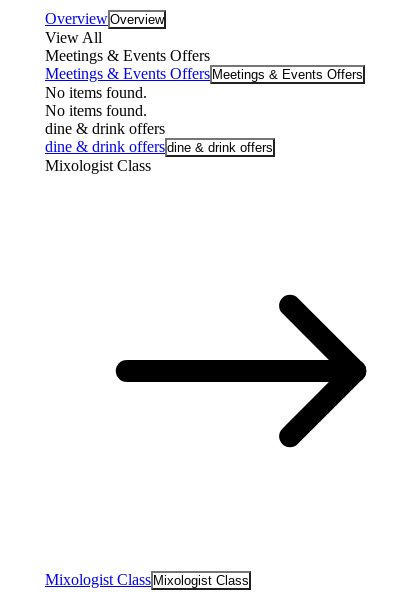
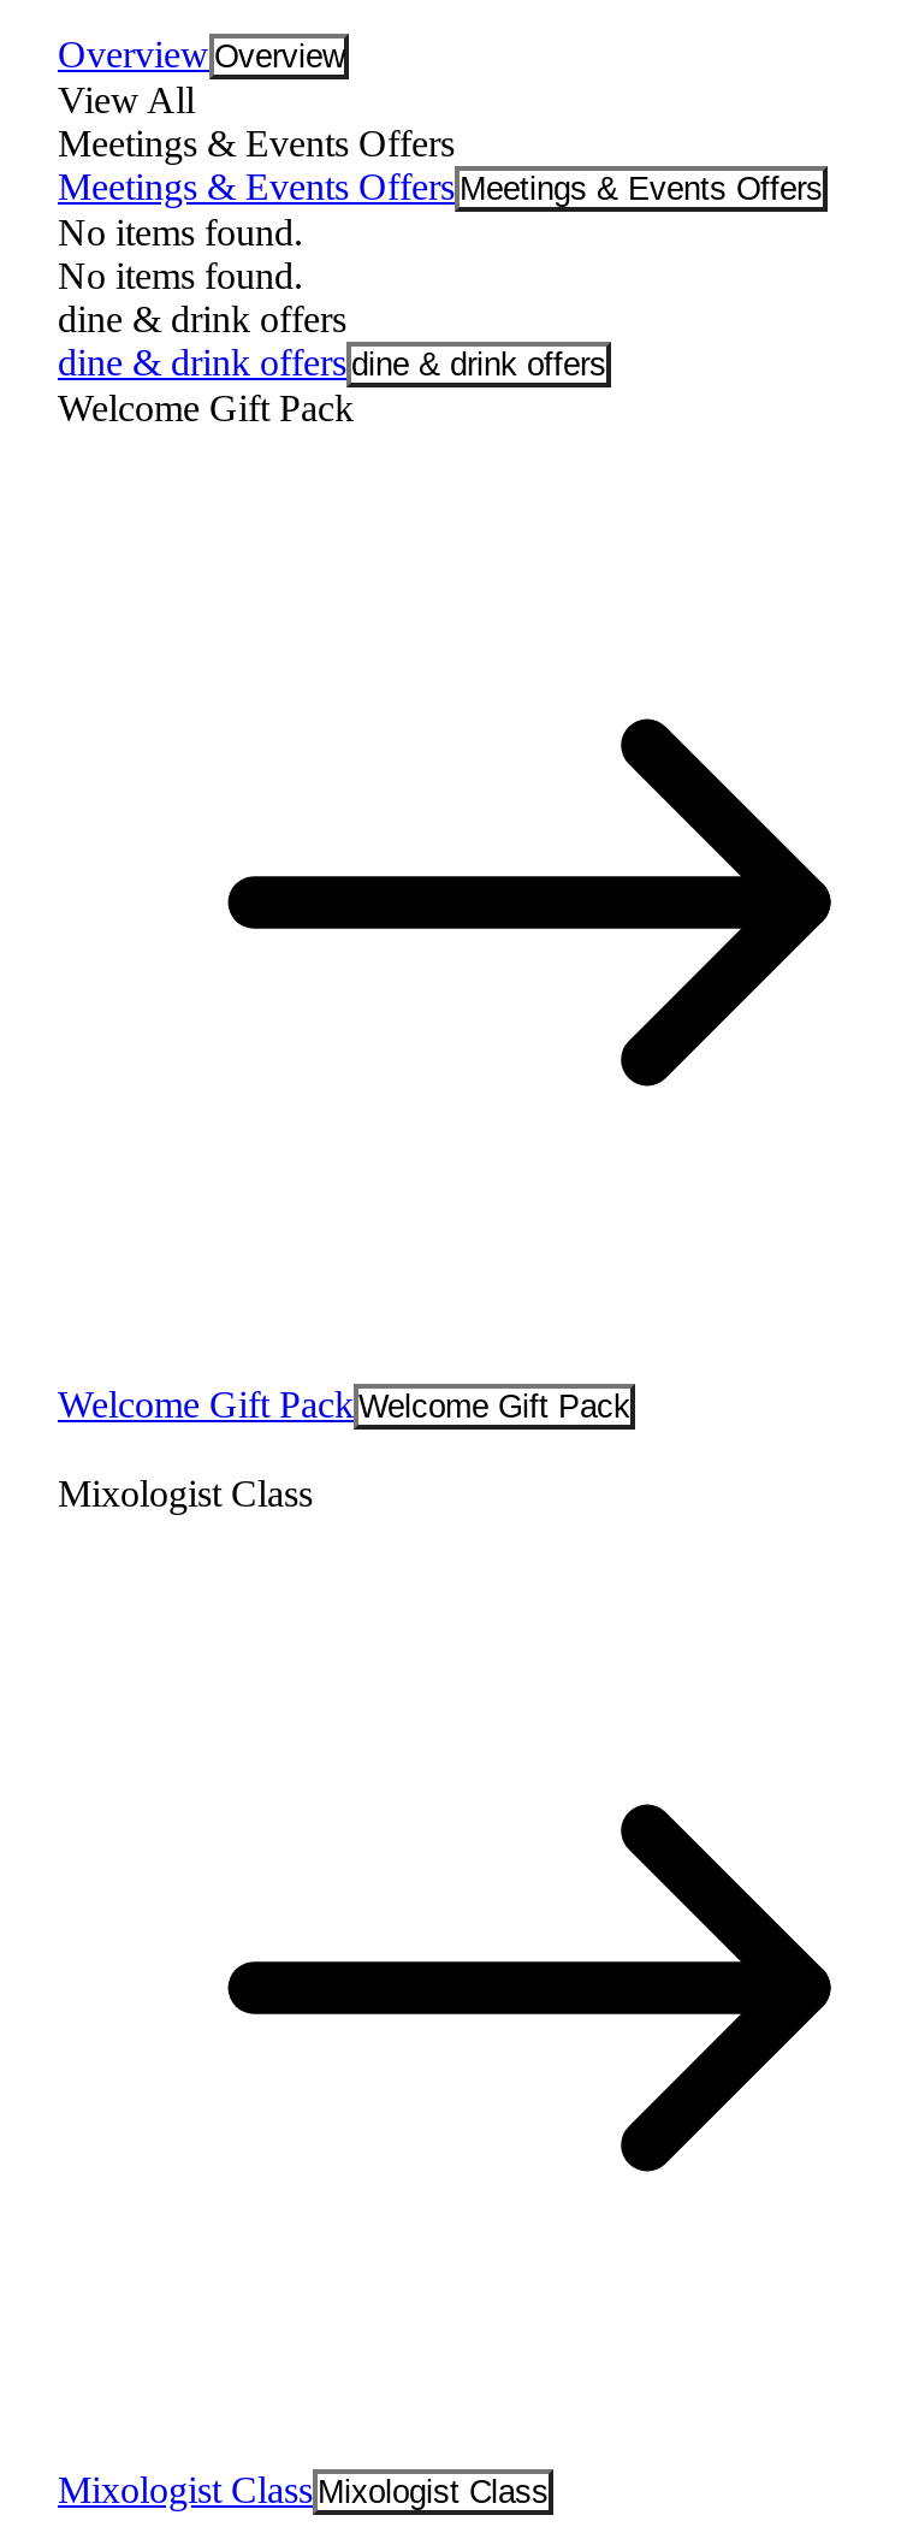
none -> [58,387,354,427] Welcome Gift Pack
none -> [58,1383,630,1424] Welcome Gift Pack Welcome Gift Pack

